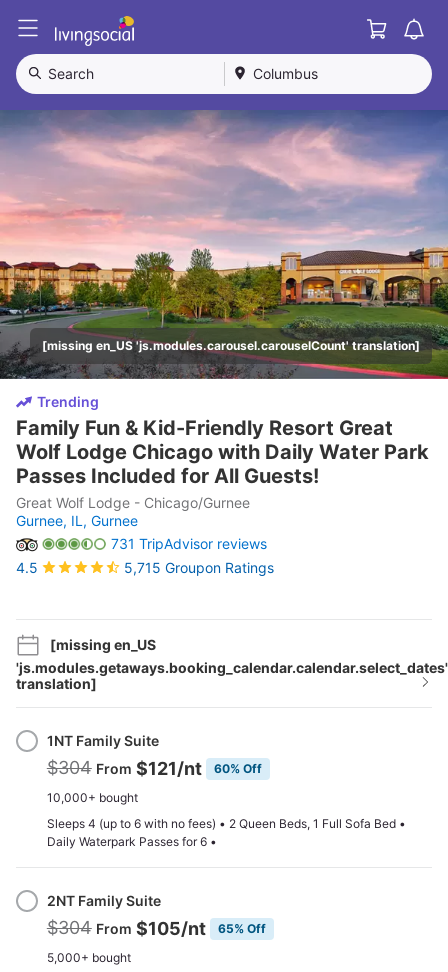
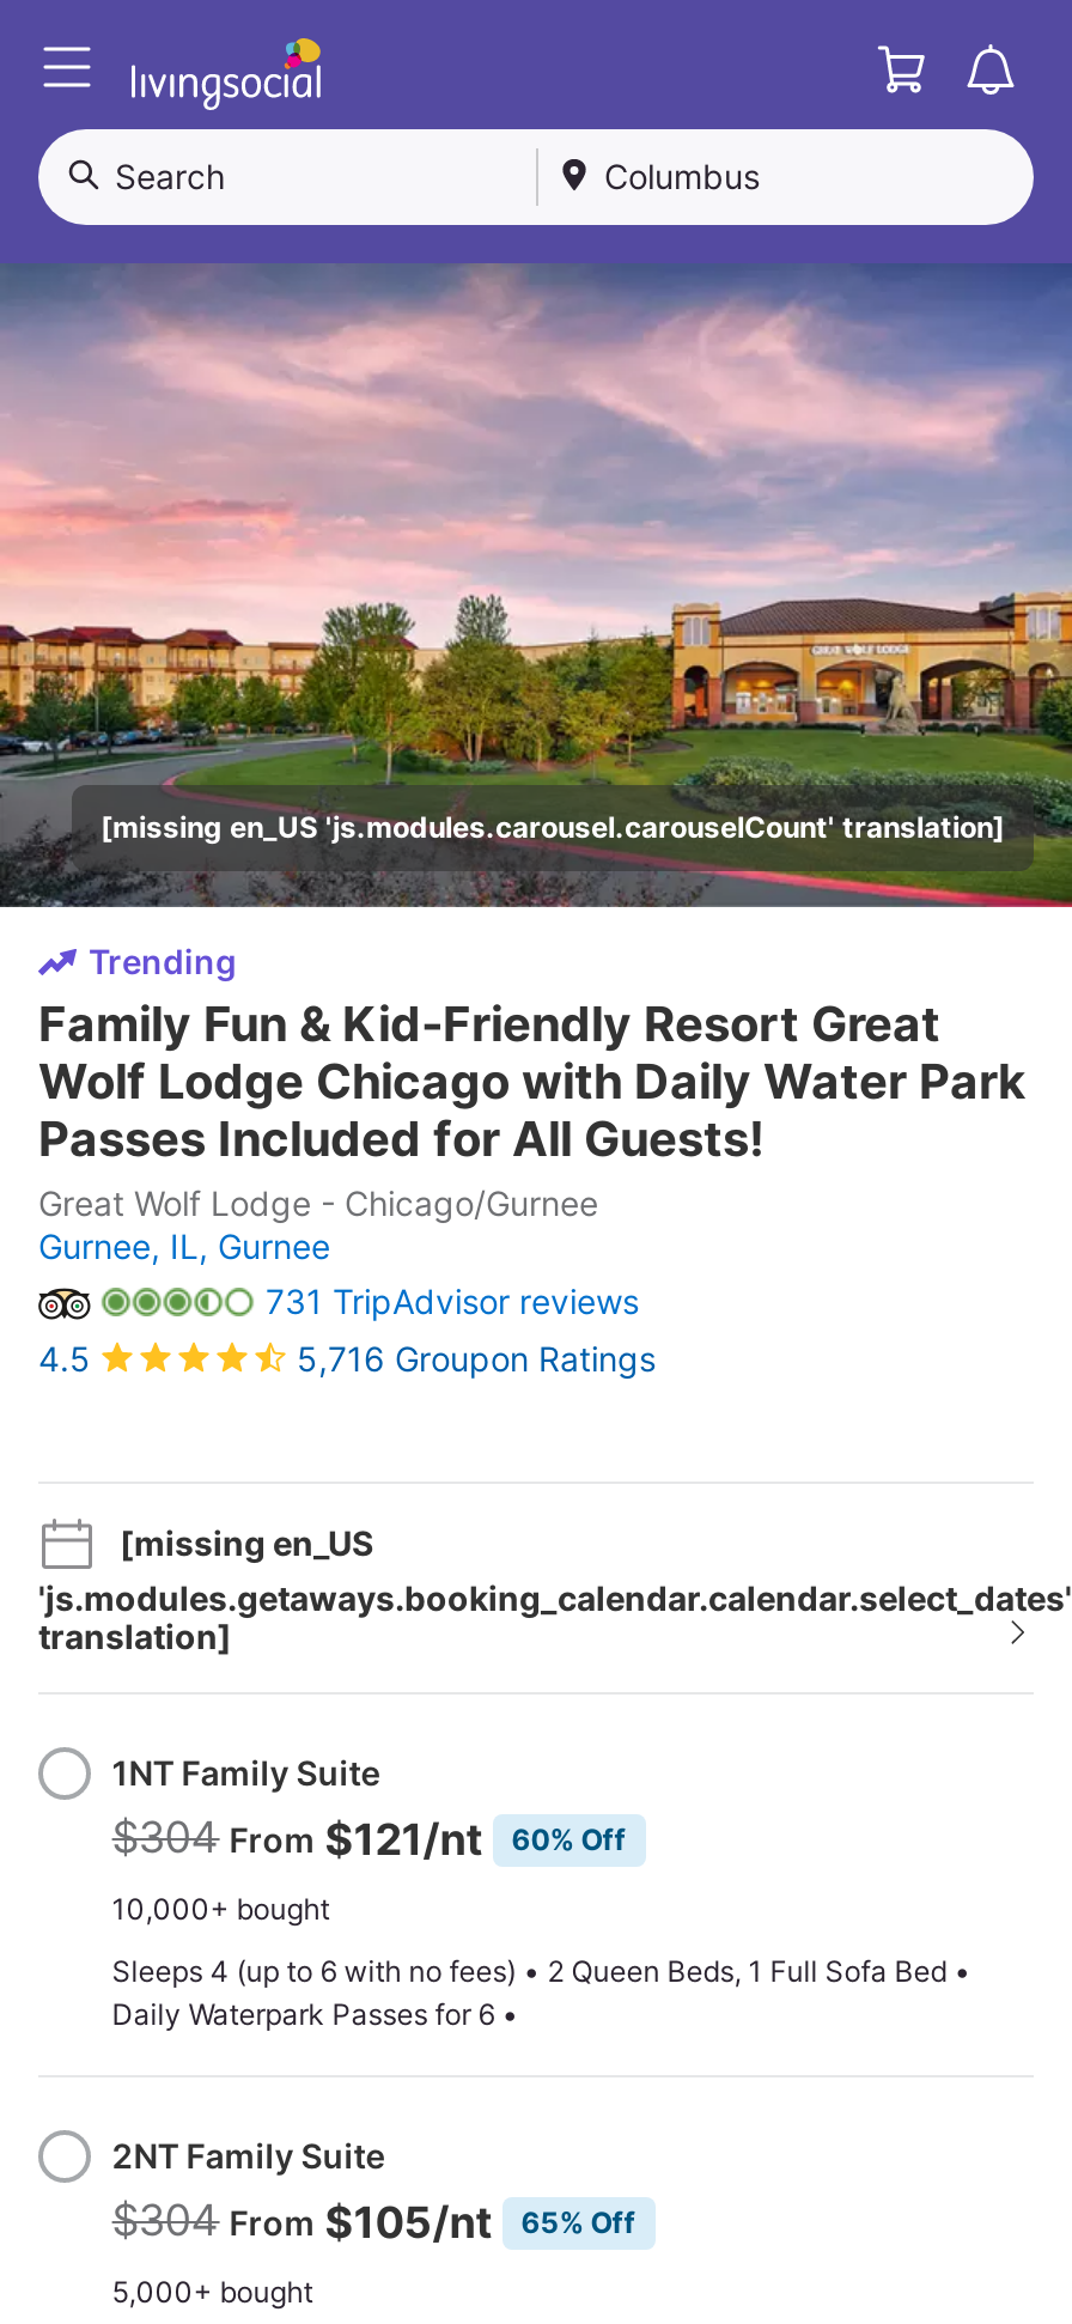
[124,559,274,576] 5,715 Groupon Ratings -> [297,1337,656,1378] 5,716 Groupon Ratings

